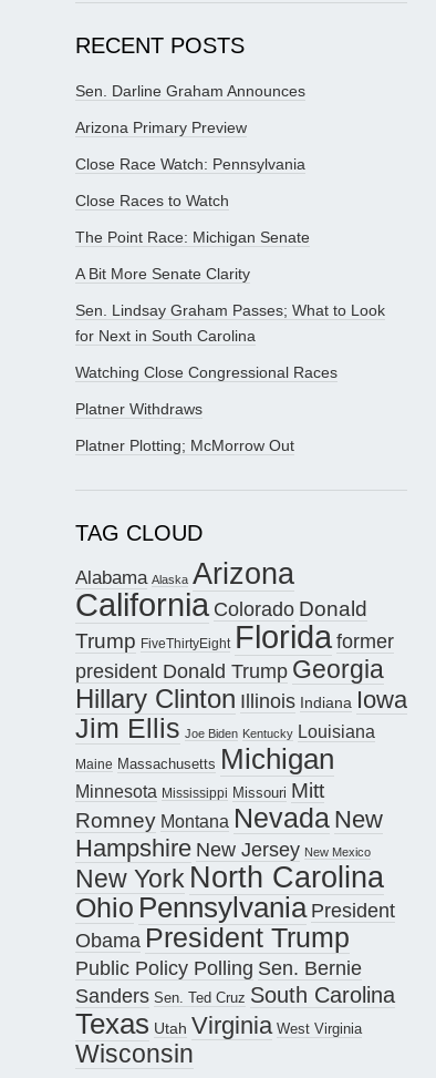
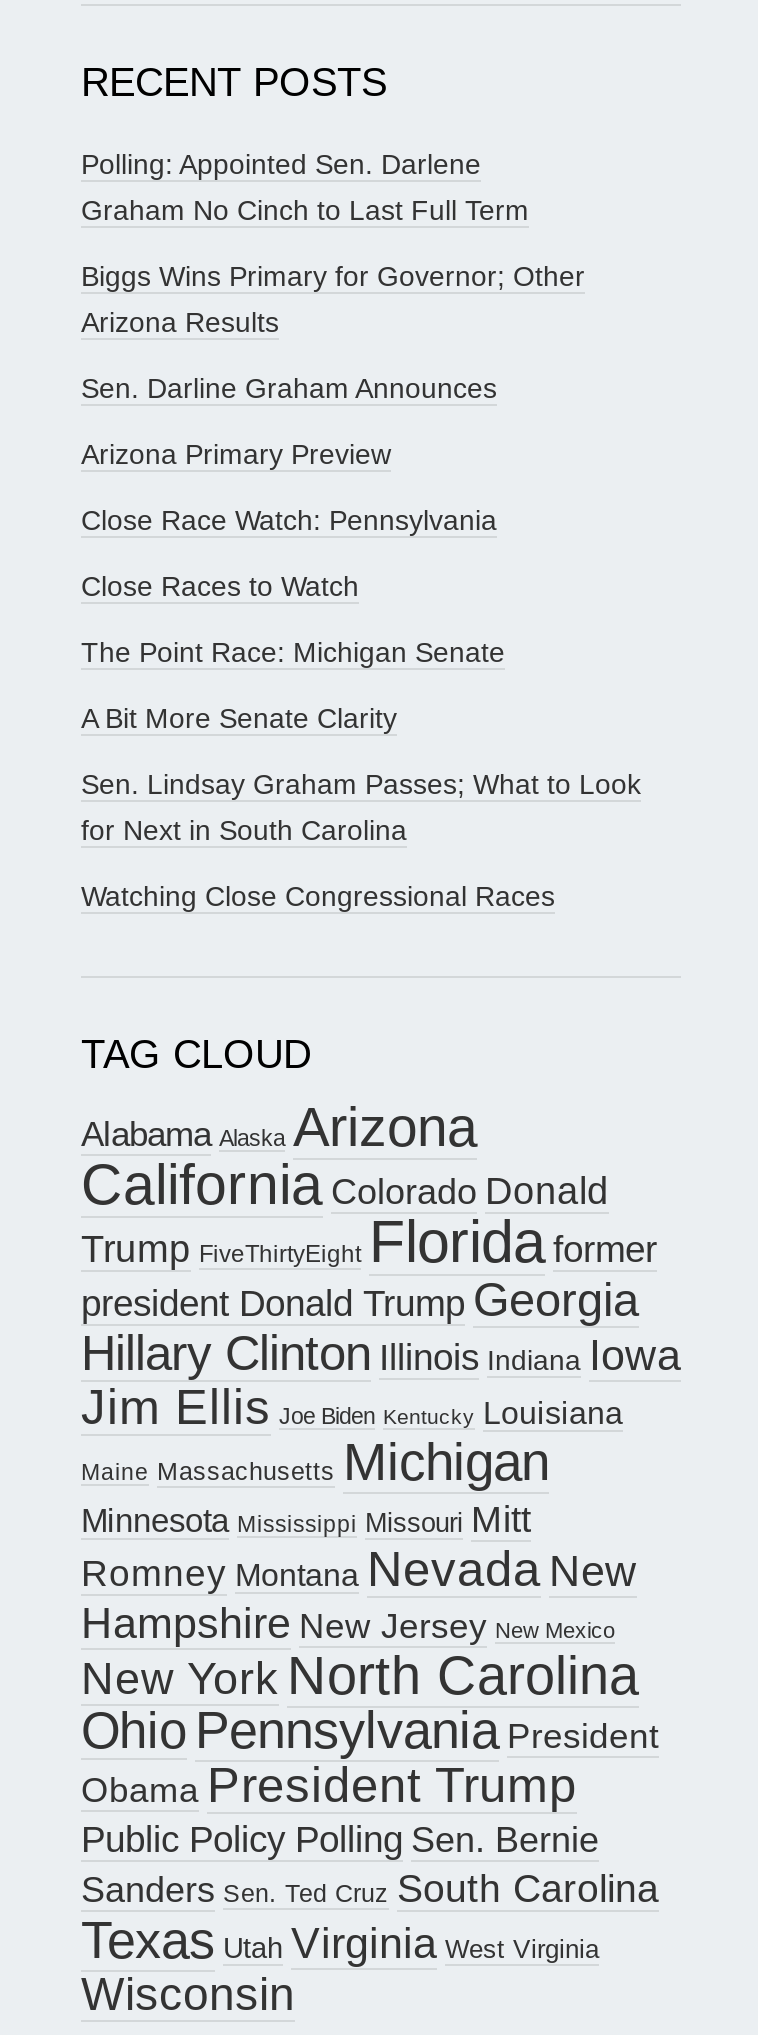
none -> [81,148,585,338] Polling: Appointed Sen. Darlene | Graham No Cinch to Last Full Term | Biggs Wins Primary for Governor; Other | Arizona Results
moved [75,82,385,381] -> [81,372,641,912]: Sen. Darline Graham Announces | Arizona Primary Preview | Close Race Watch: Pennsylvania | ... | for Next in South Carolina | Watching Close Congressional Races
[75,400,294,454] Platner Withdraws | Platner Plotting; McMorrow Out -> none

